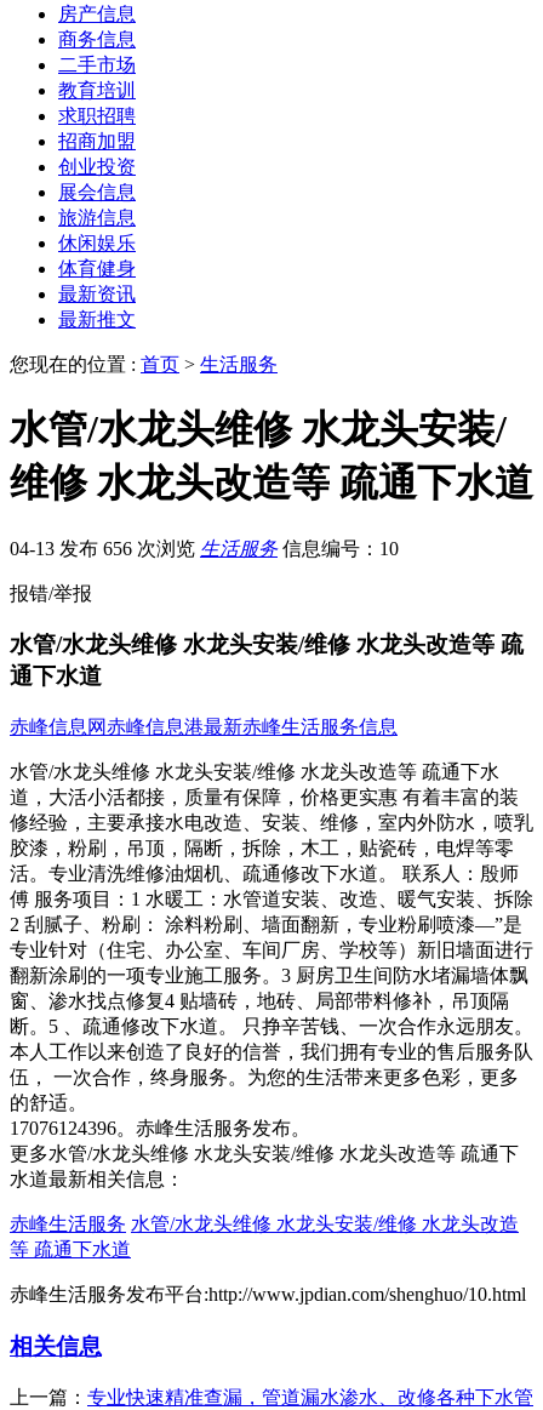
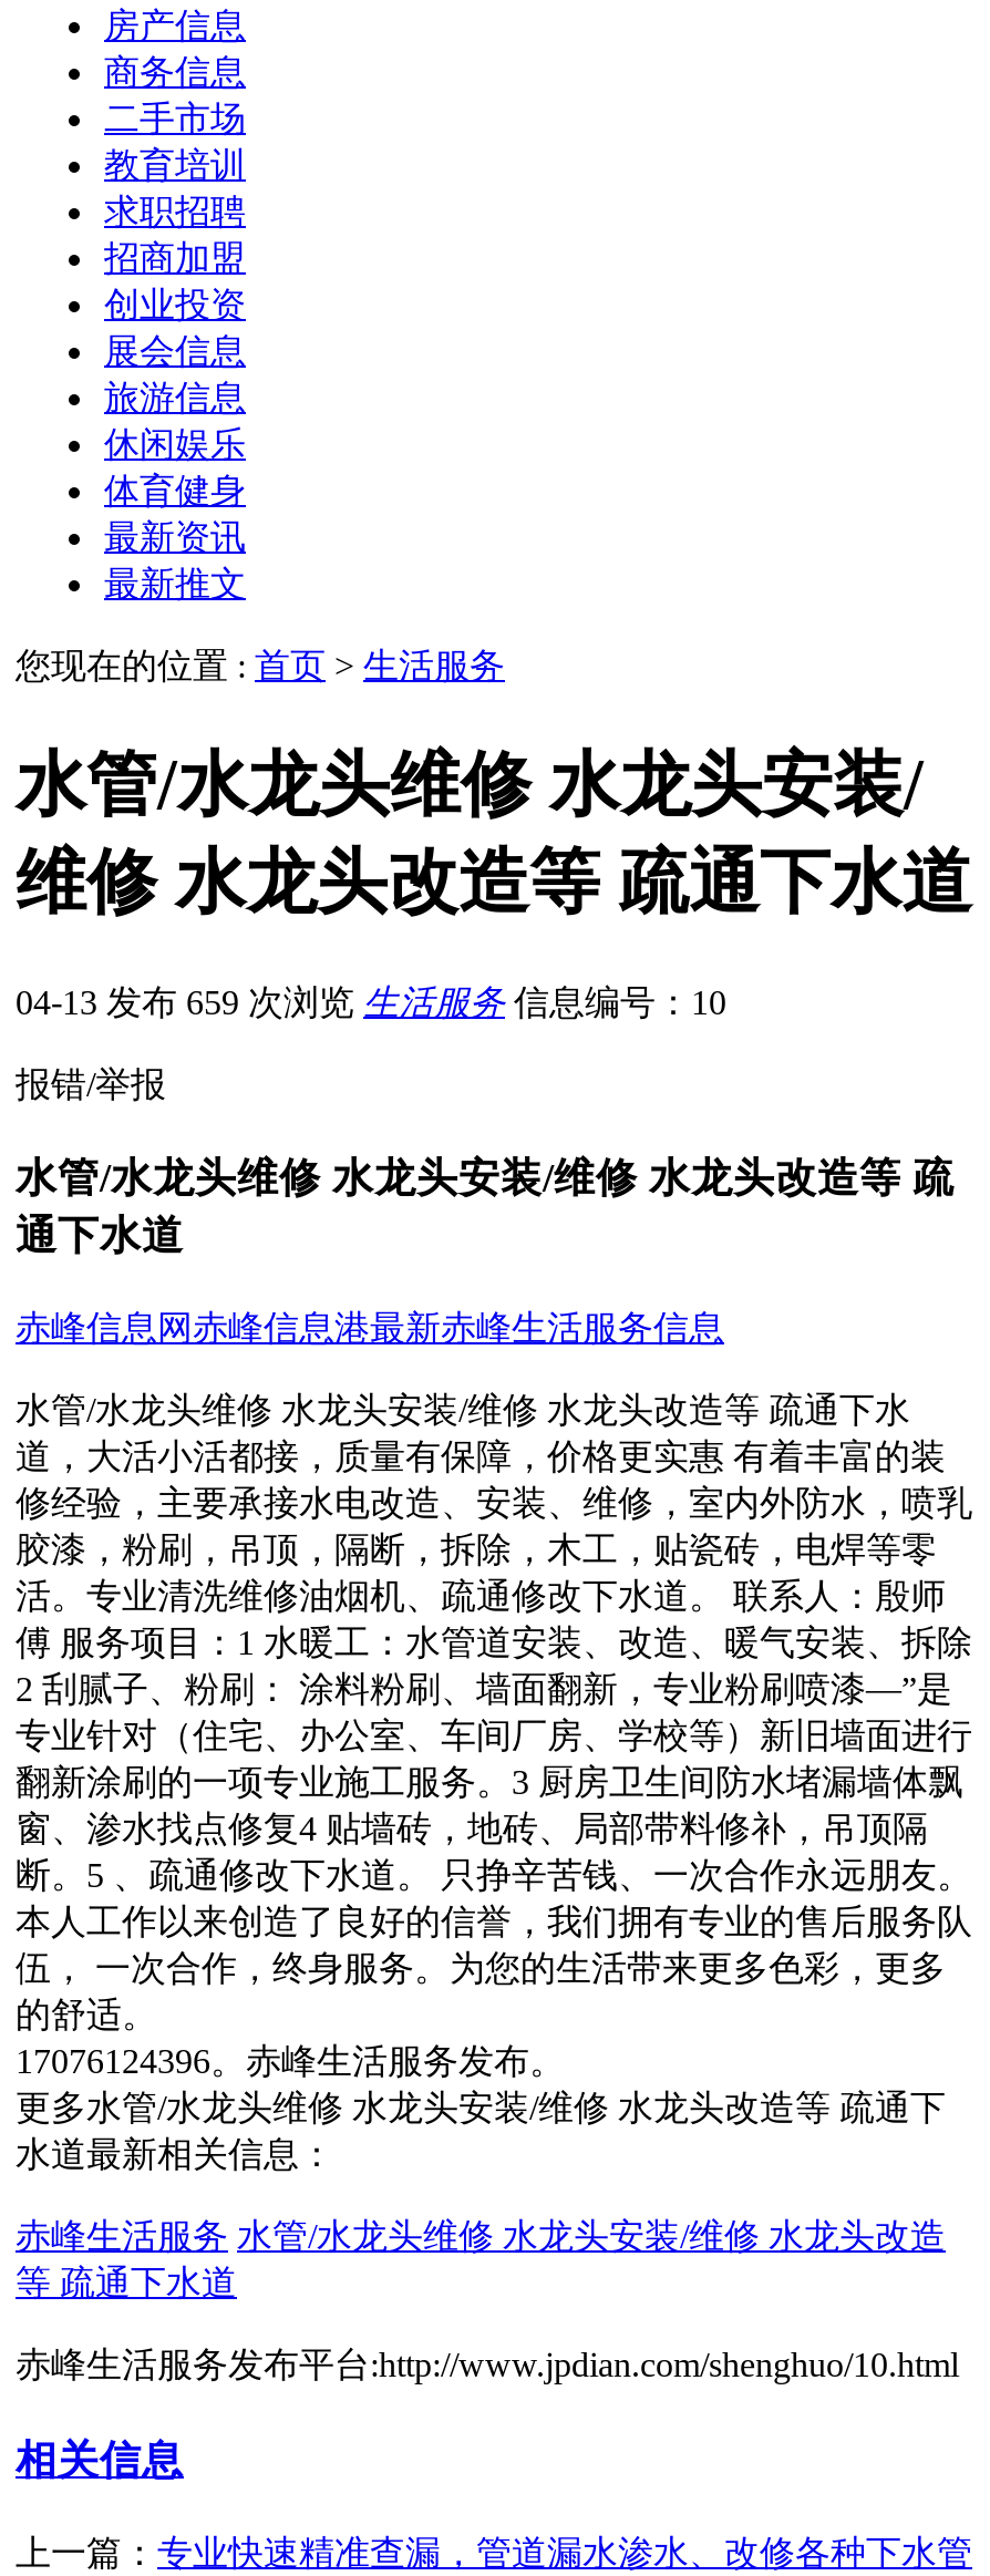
[10,538,399,559] 04-13 发布 656 次浏览 生活服务 信息编号：10 -> [16,983,726,1020] 04-13 发布 659 次浏览 生活服务 信息编号：10

